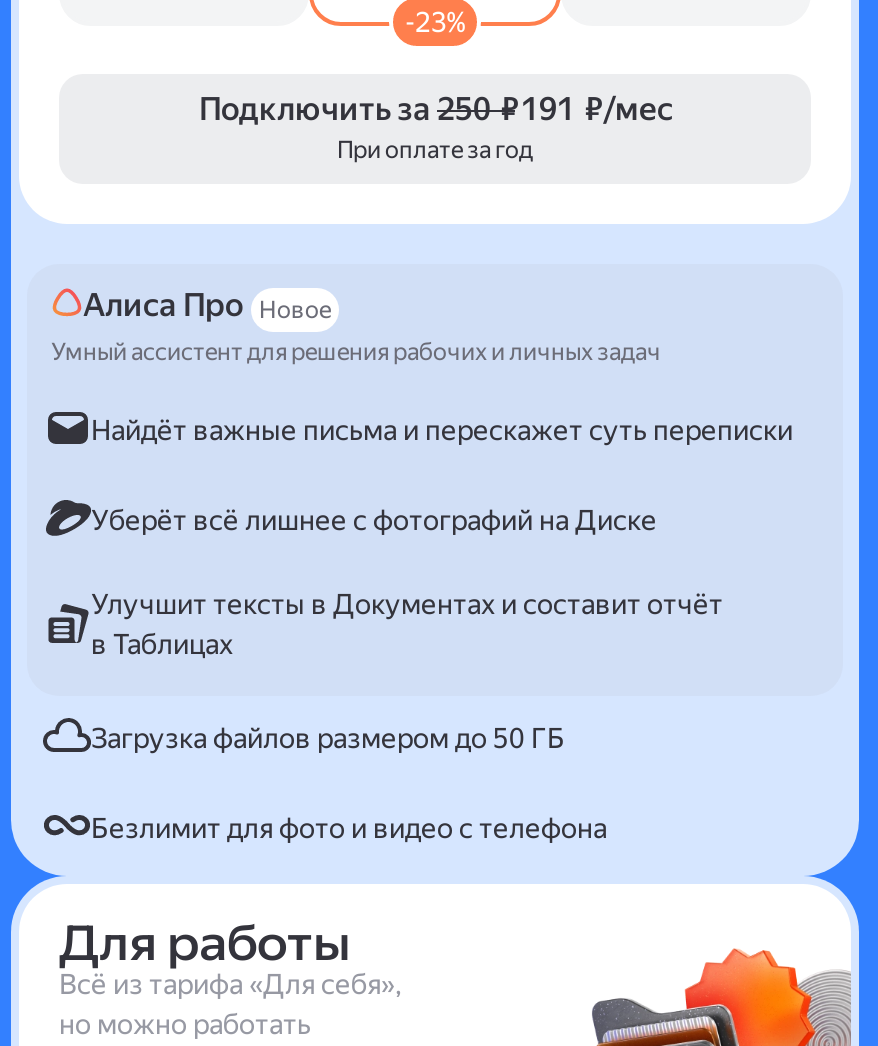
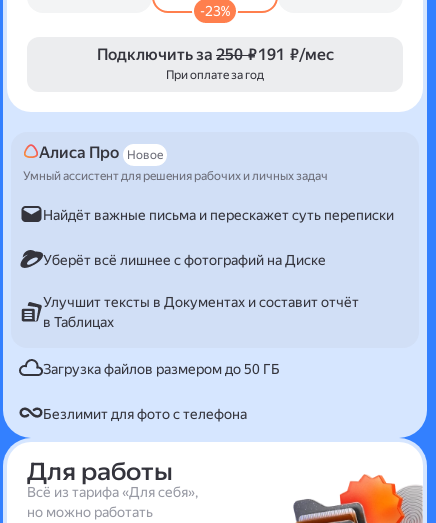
[91,811,607,843] Безлимит для фото и видео с телефона -> [43,405,247,421] Безлимит для фото с телефона

